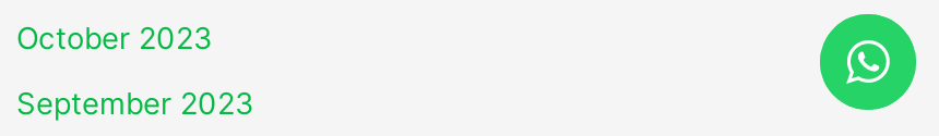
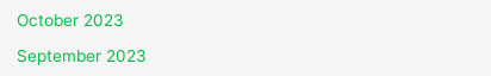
[818,11,918,113] [image] -> none

